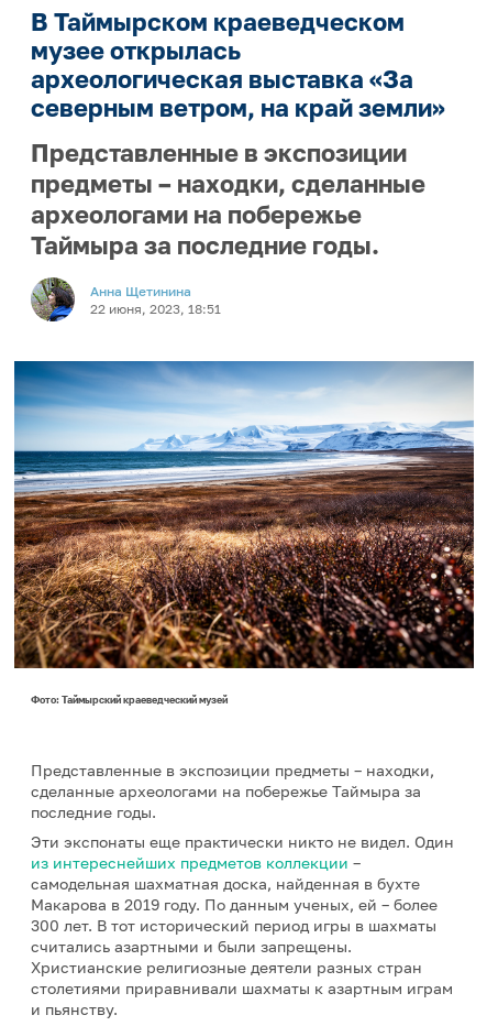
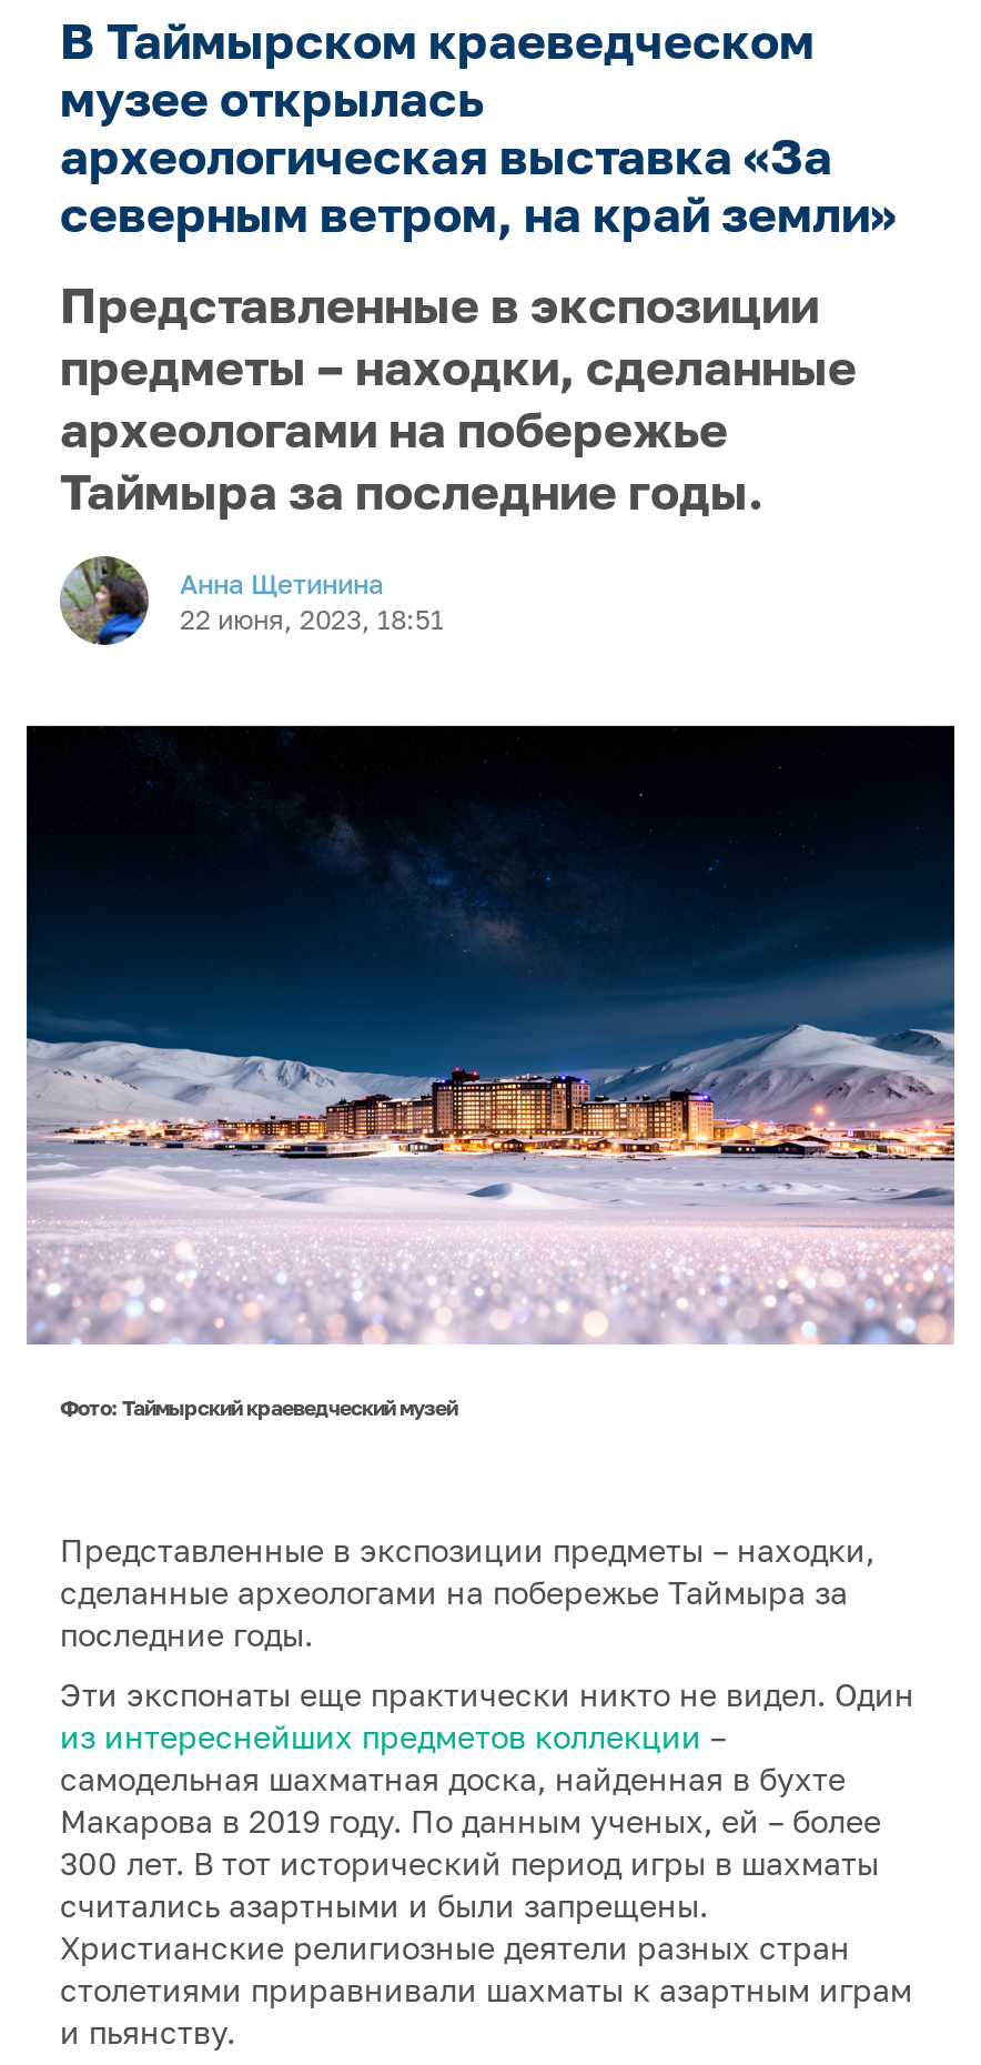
[13,360,475,669] [image] -> [24,723,957,1344] [image]

